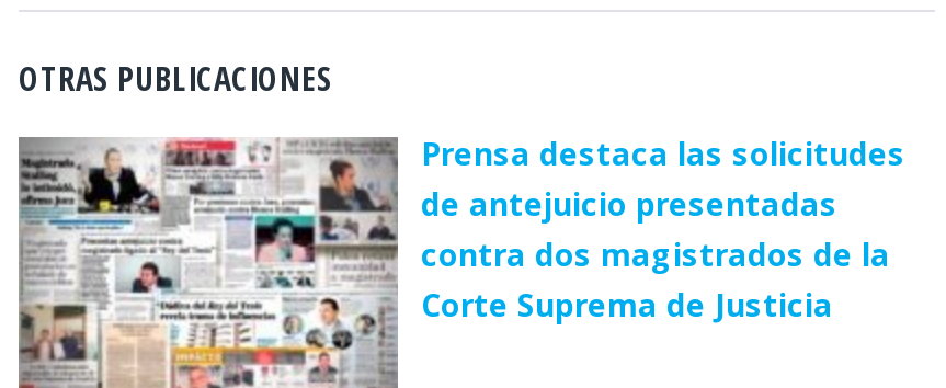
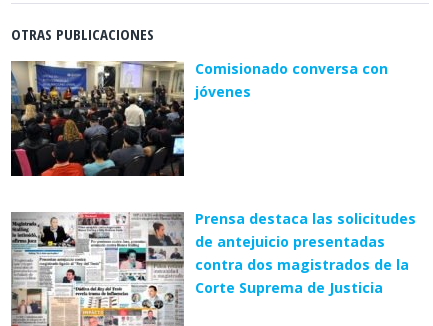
none -> [10,59,387,177] [image] | Comisionado conversa con | jóvenes

